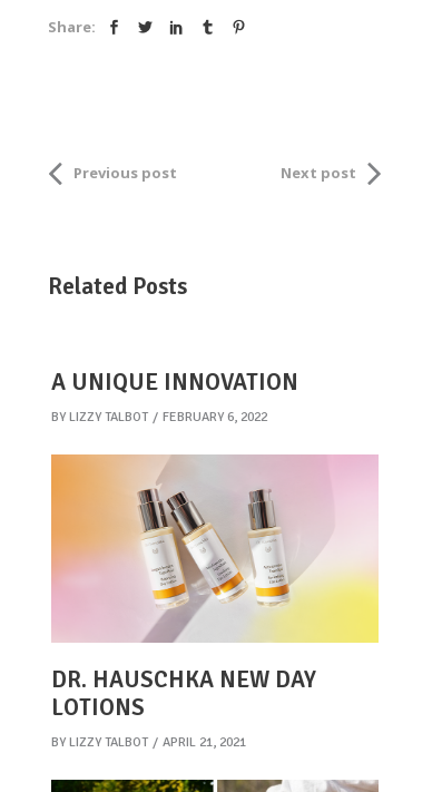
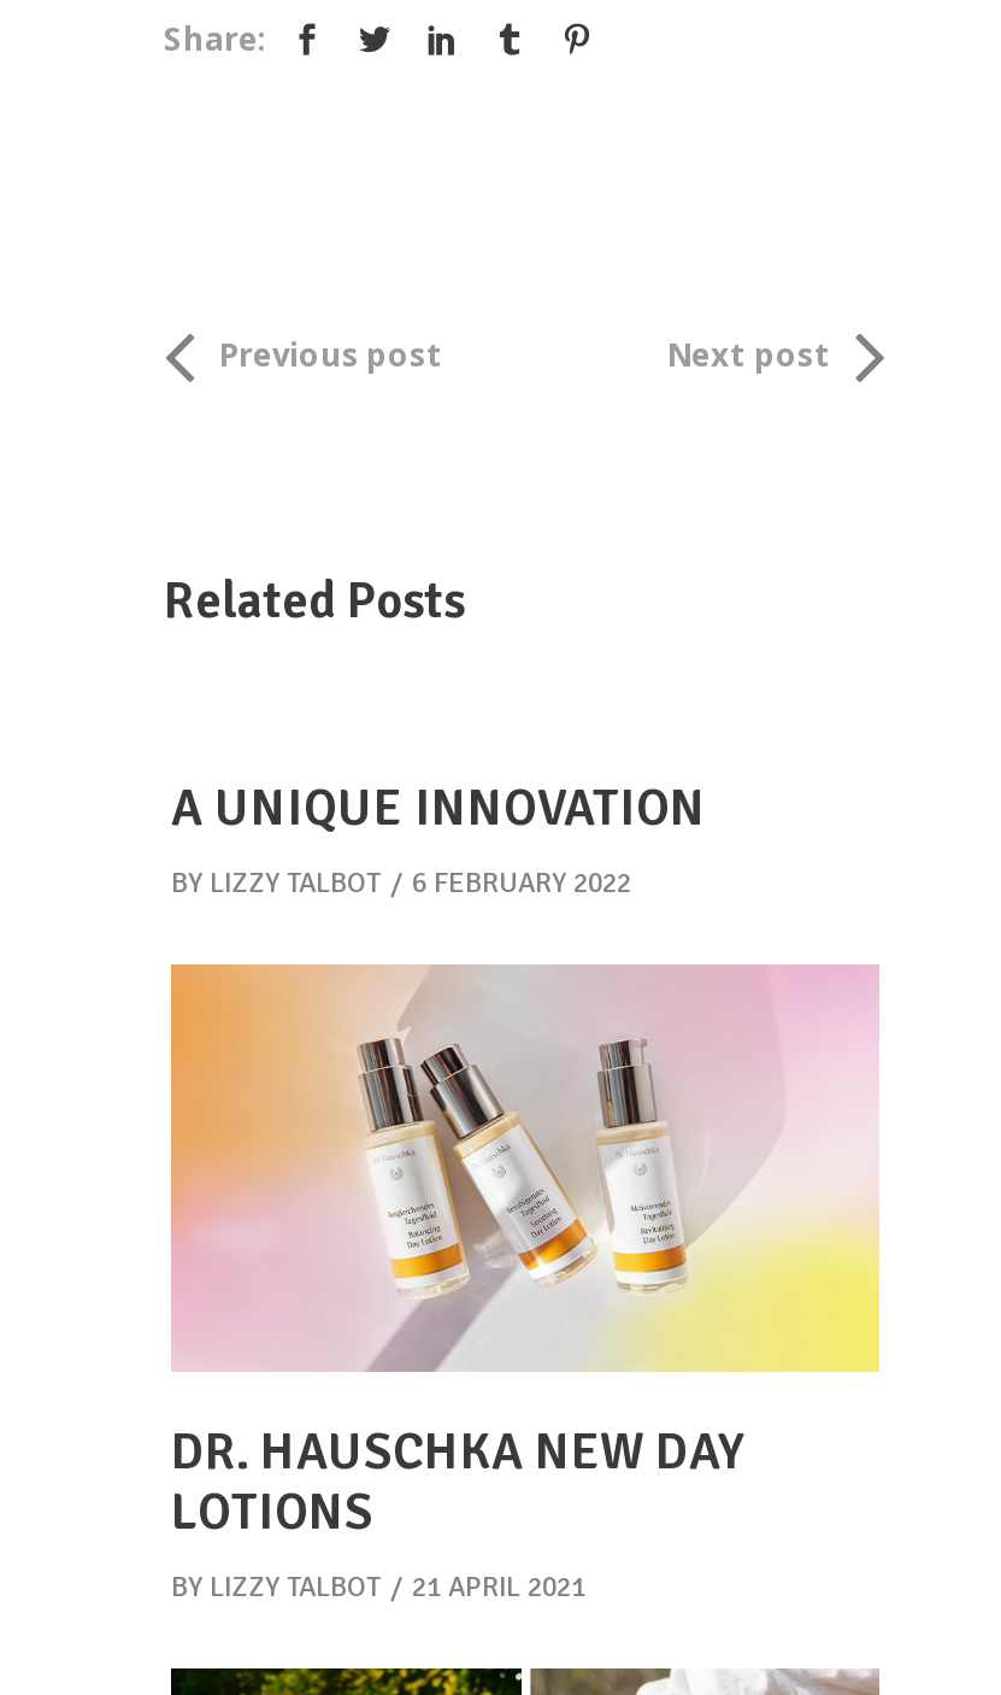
[51,409,267,425] BY LIZZY TALBOT FEBRUARY 6, 2022 -> [171,865,631,902] BY LIZZY TALBOT 6 FEBRUARY 2022
[51,734,246,751] BY LIZZY TALBOT APRIL 21, 2021 -> [171,1570,585,1606] BY LIZZY TALBOT 21 APRIL 2021

